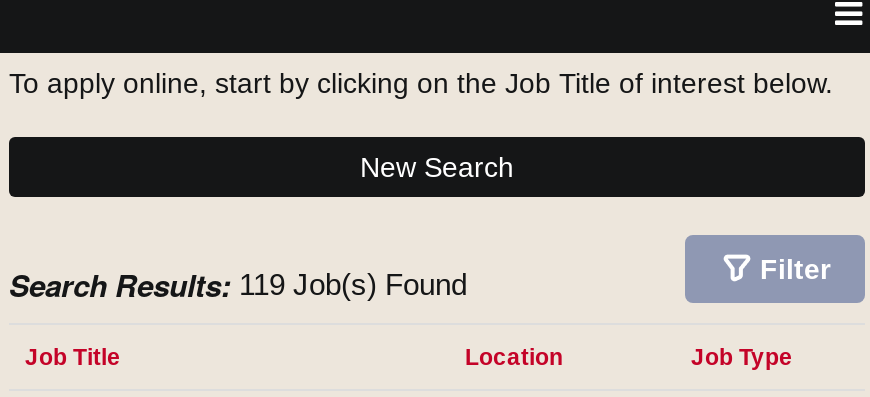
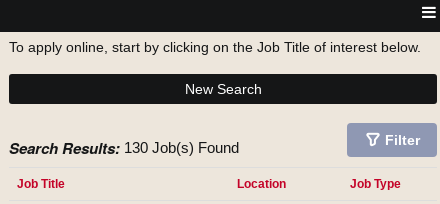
[9,263,467,307] Search Results: 119 Job(s) Found -> [9,137,239,159] Search Results: 130 Job(s) Found

